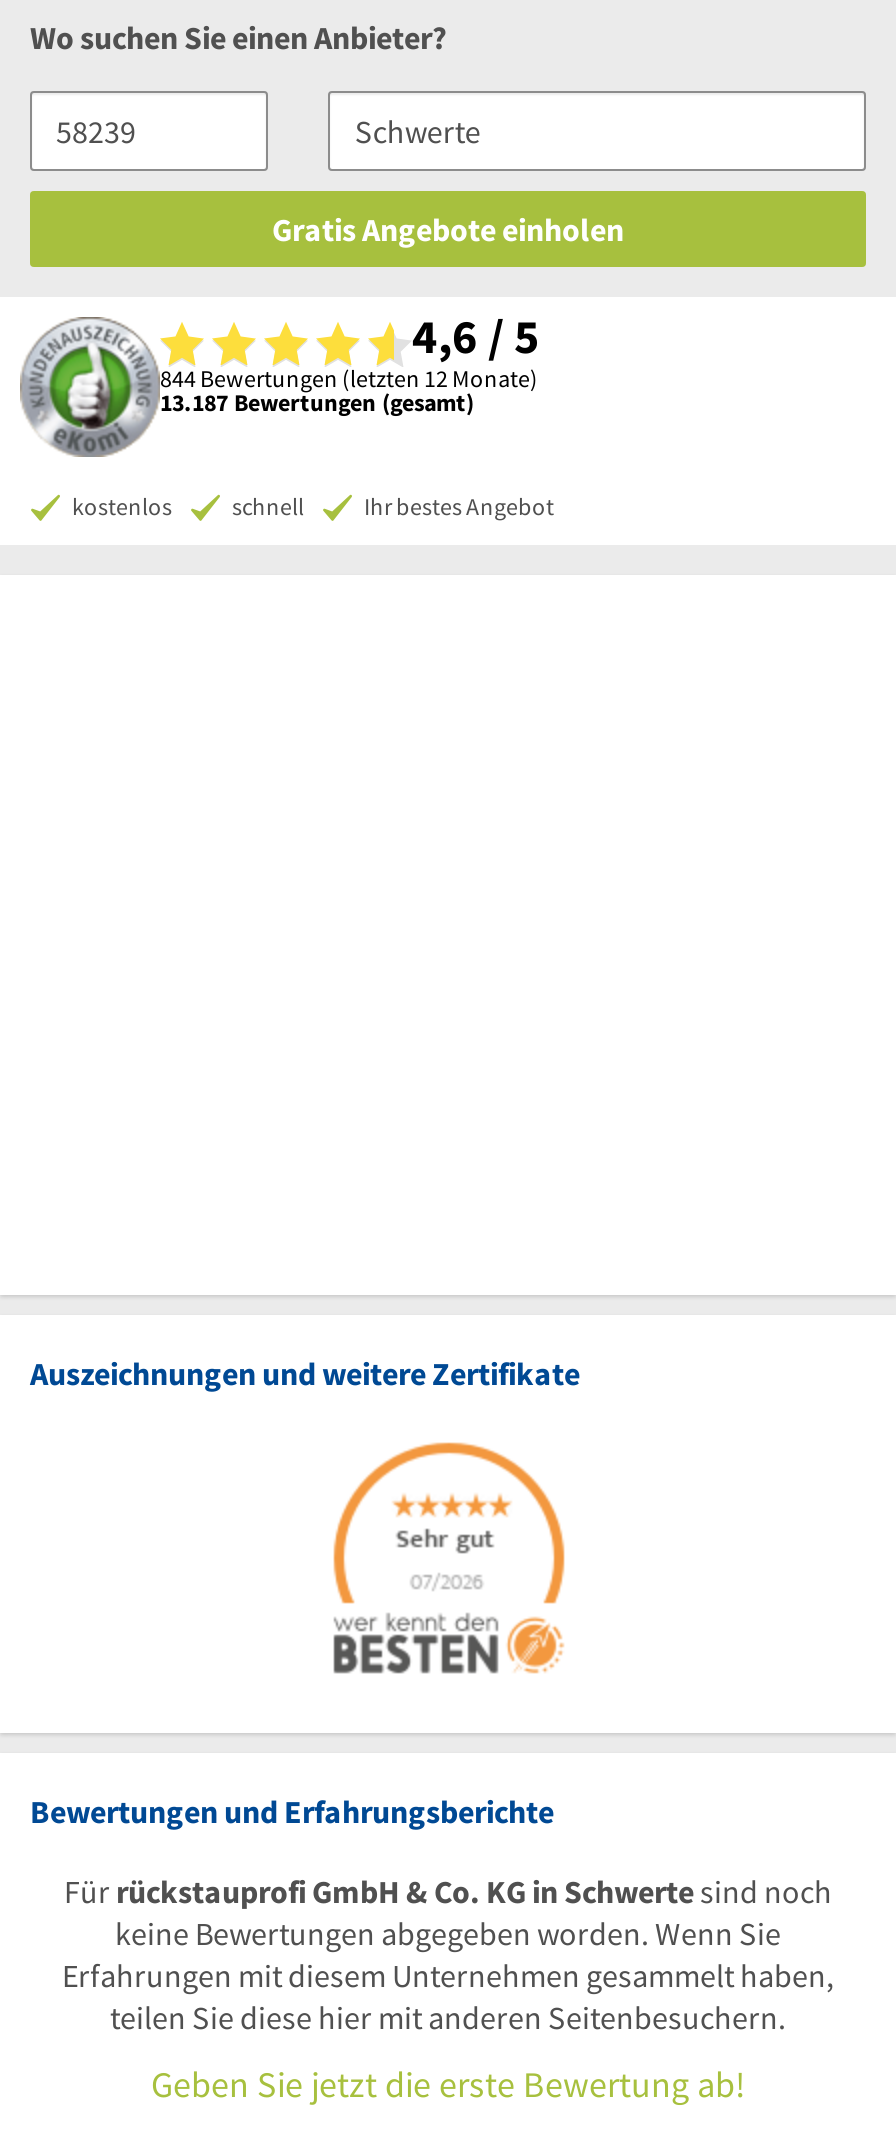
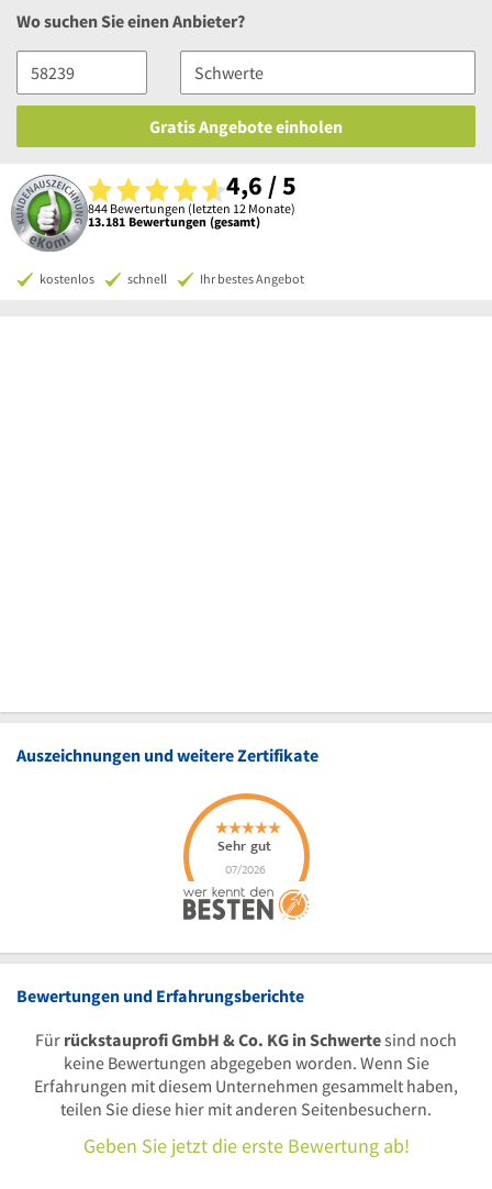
[160,386,474,416] 13.187 Bewertungen (gesamt) -> [88,213,260,229] 13.181 Bewertungen (gesamt)

